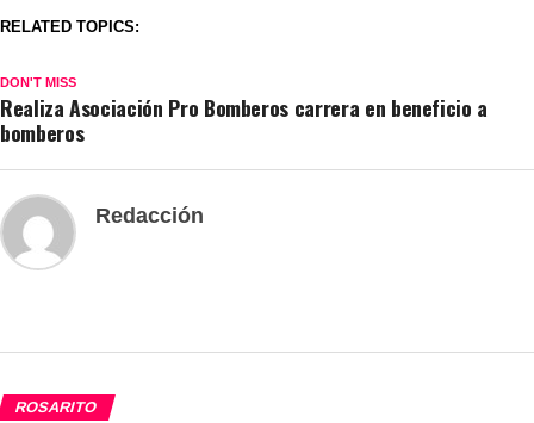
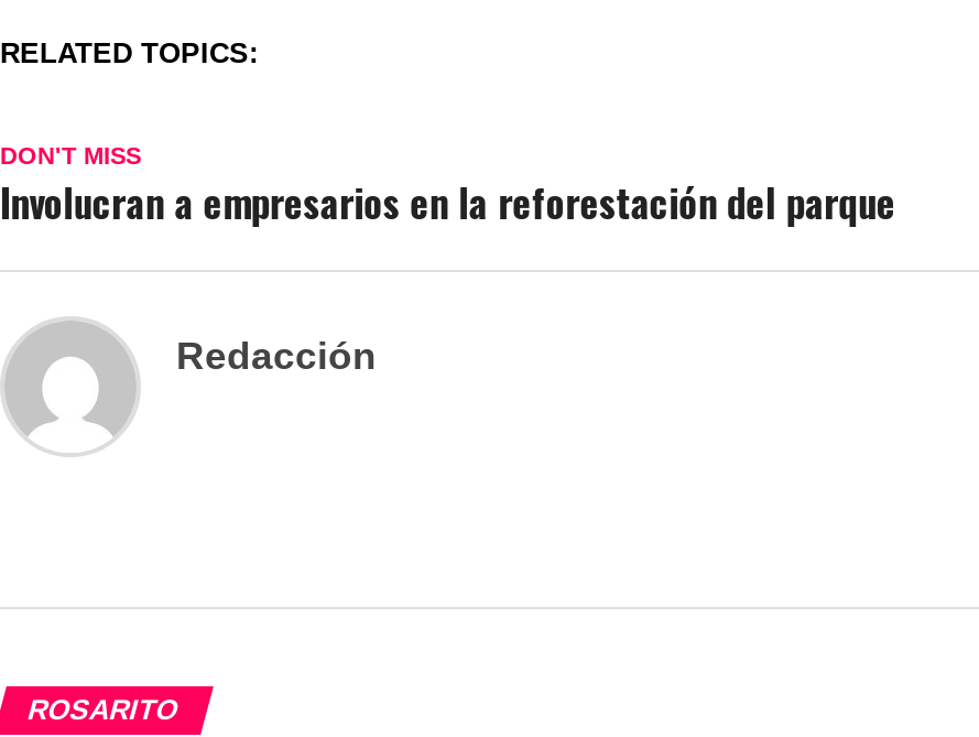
[0,91,488,147] Realiza Asociación Pro Bomberos carrera en beneficio a | bomberos -> [0,173,906,230] Involucran a empresarios en la reforestación del parque

